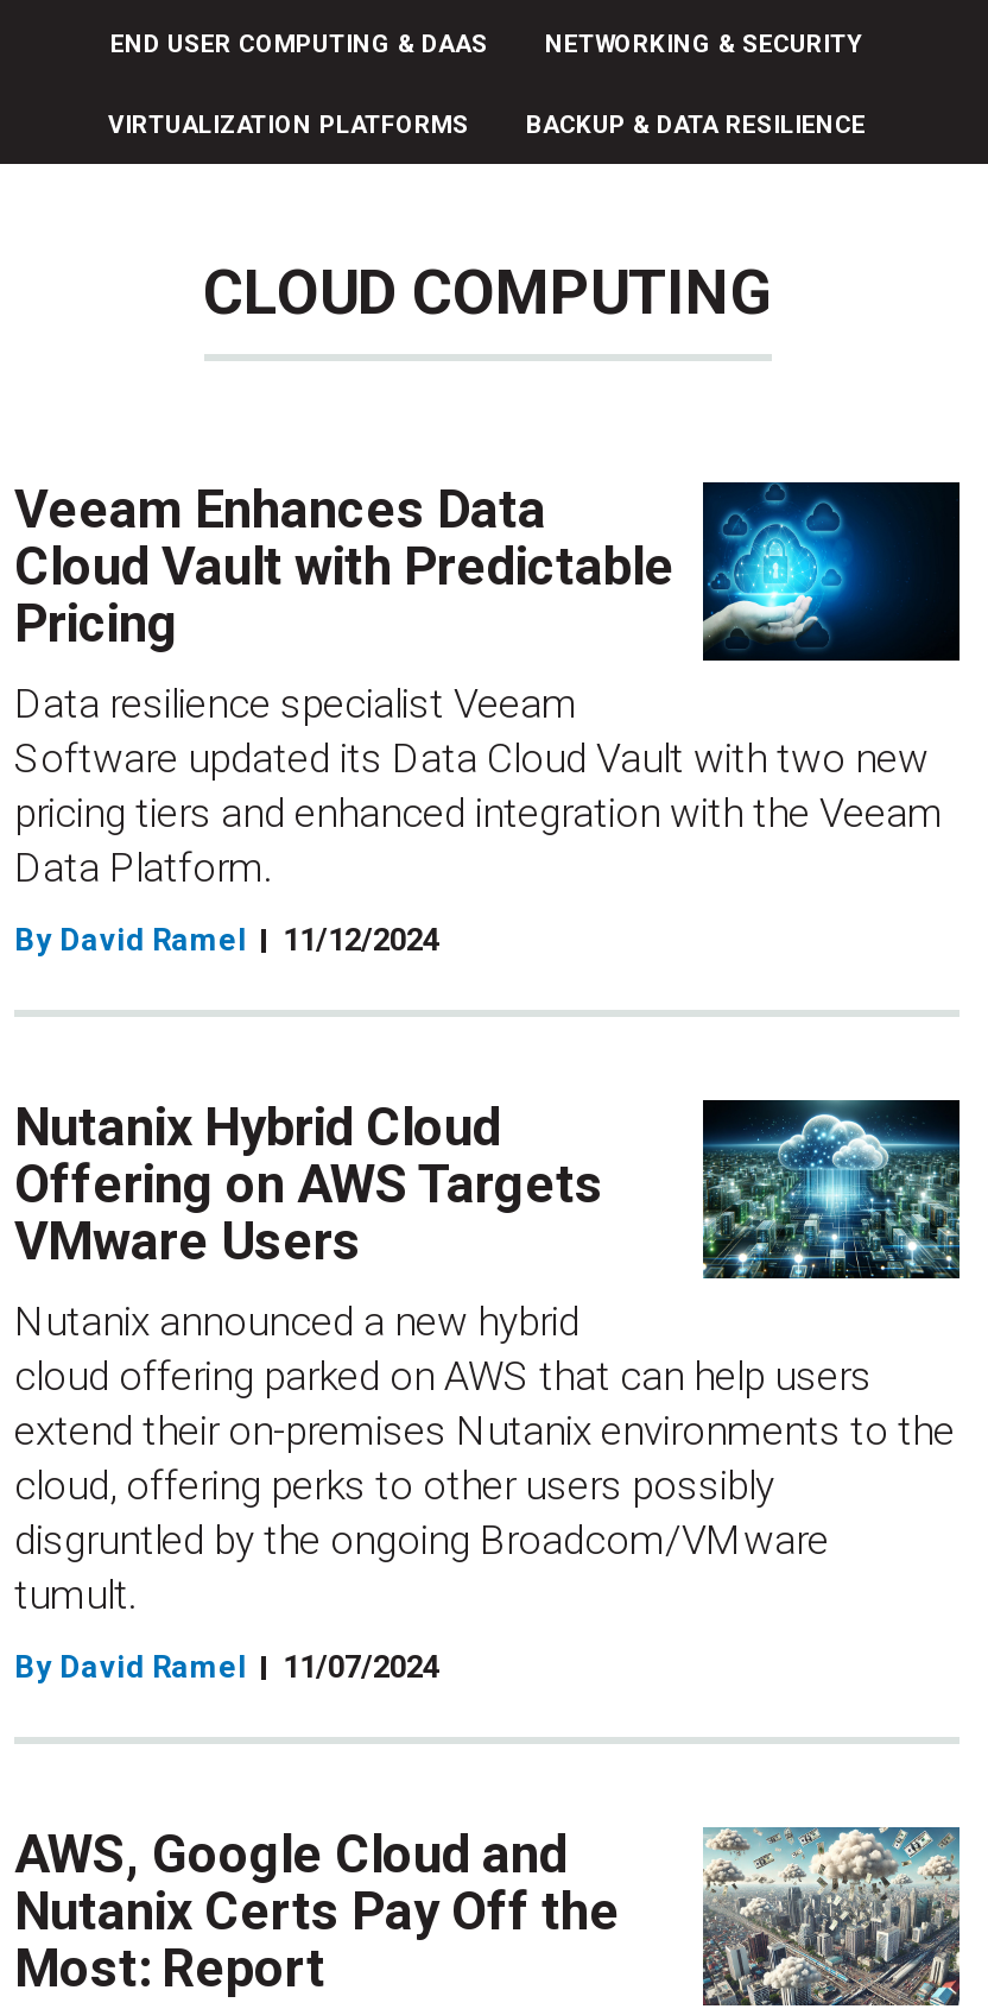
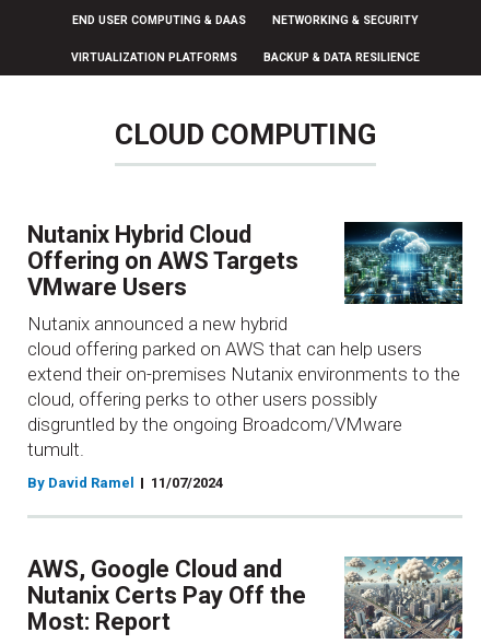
[14,480,962,958] [image] | Veeam Enhances Data | Cloud Vault with Predictable | Pricing | Data resilience specialist Veeam | Software updated its Data Cloud Vault with two new | pricing tiers and enhanced integration with the Veeam | Data Platform. | By David Ramel | 11/12/2024 -> none

